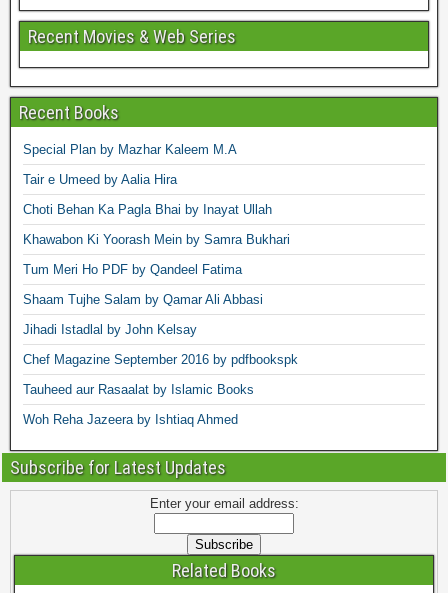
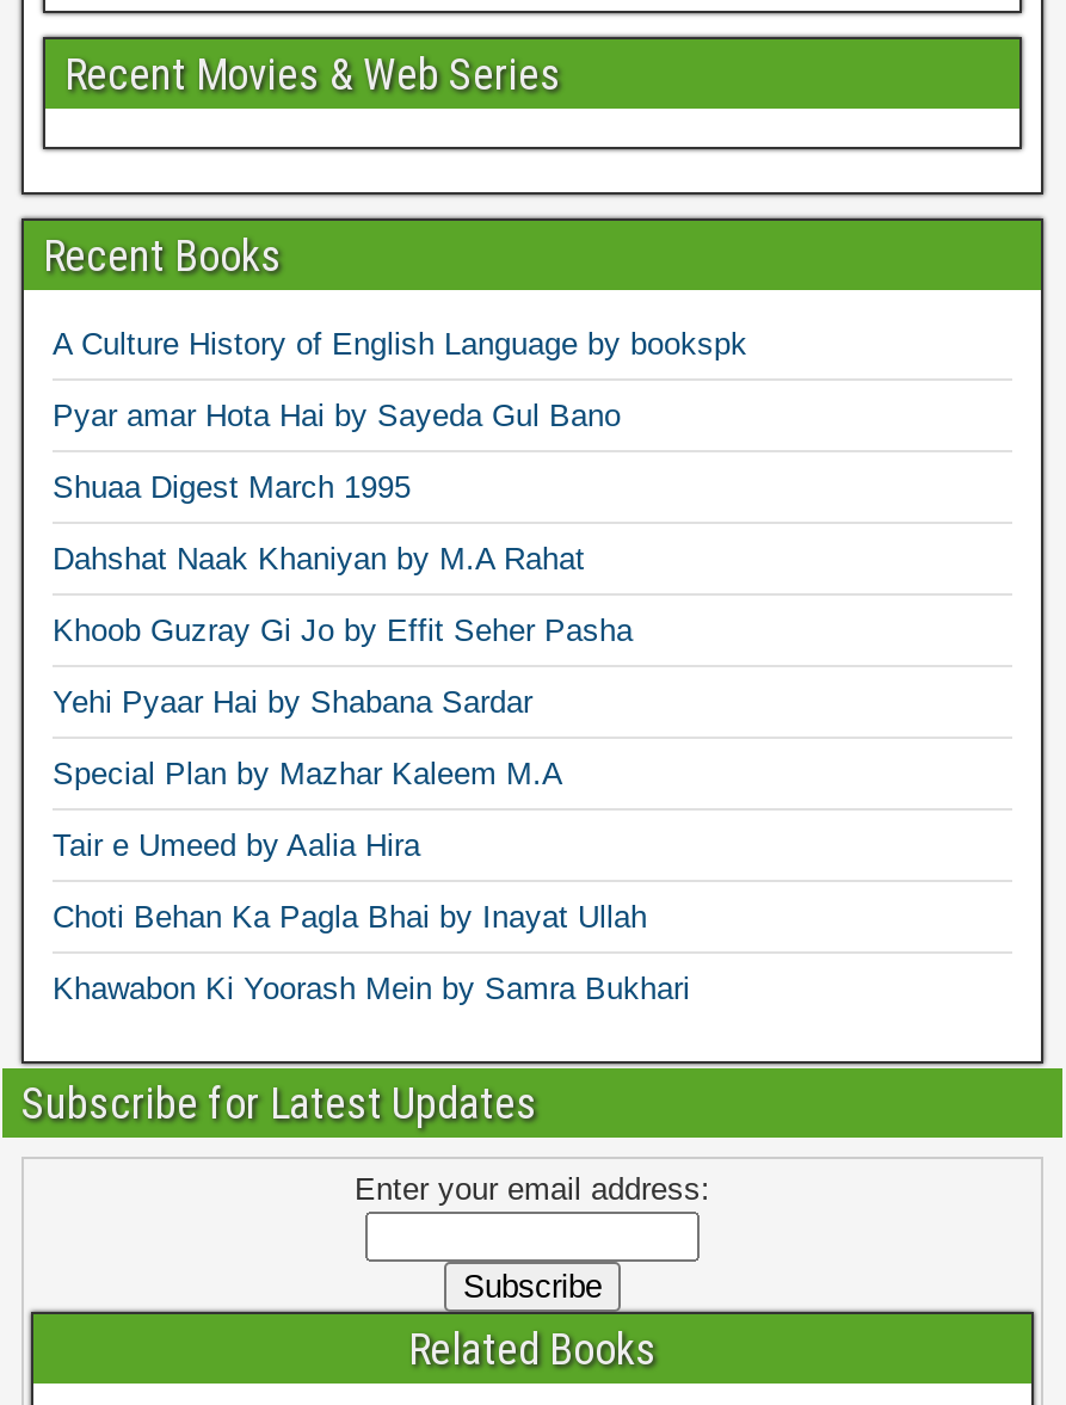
none -> [53,327,747,721] A Culture History of English Language by bookspk | Pyar amar Hota Hai by Sayeda Gul Bano | Shuaa Digest March 1995 | Dahshat Naak Khaniyan by M.A Rahat | Khoob Guzray Gi Jo by Effit Seher Pasha | Yehi Pyaar Hai by Shabana Sardar
moved [23,142,290,247] -> [53,757,690,1007]: Special Plan by Mazhar Kaleem M.A | Tair e Umeed by Aalia Hira | Choti Behan Ka Pagla Bhai by Inayat Ullah | Khawabon Ki Yoorash Mein by Samra Bukhari
[23,262,298,427] Tum Meri Ho PDF by Qandeel Fatima | Shaam Tujhe Salam by Qamar Ali Abbasi | Jihadi Istadlal by John Kelsay | Chef Magazine September 2016 by pdfbookspk | Tauheed aur Rasaalat by Islamic Books | Woh Reha Jazeera by Ishtiaq Ahmed -> none

